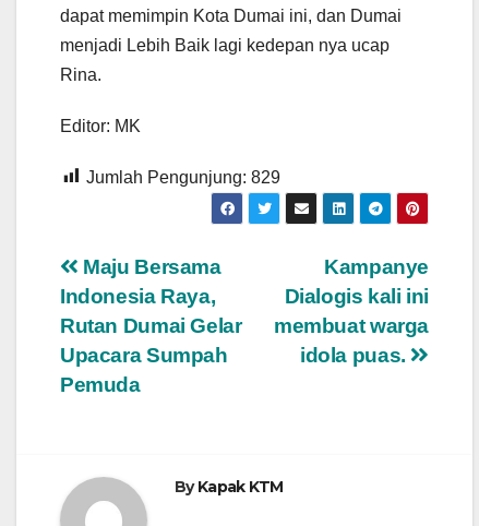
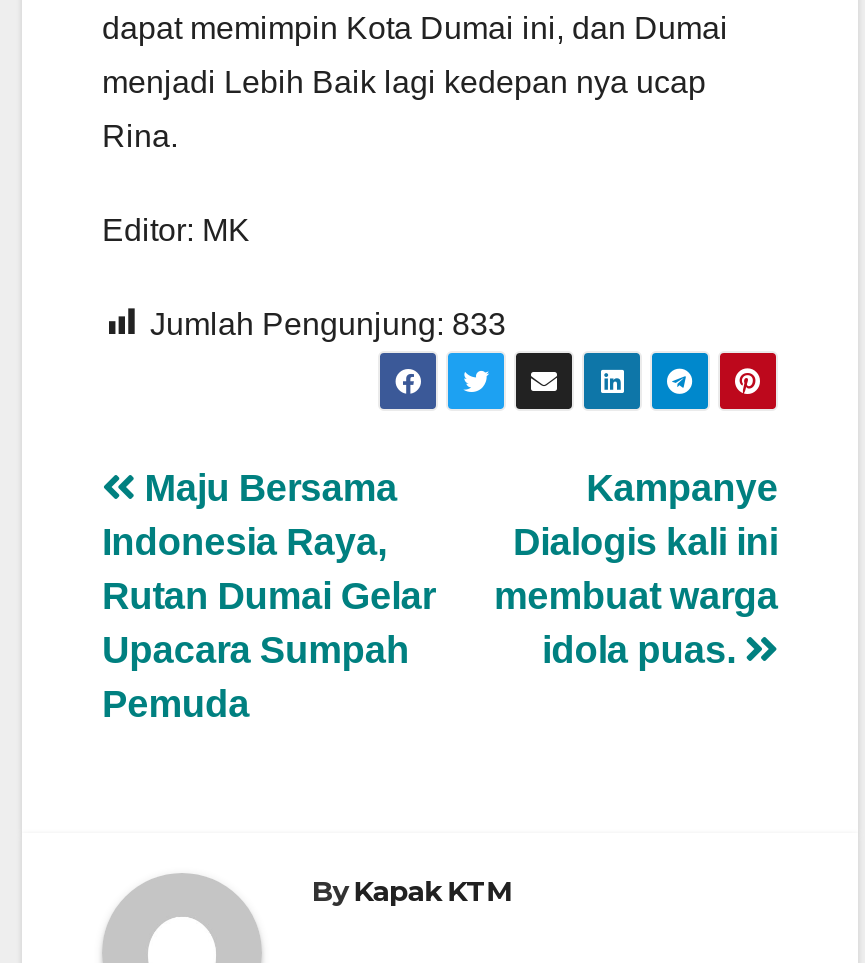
[86,168,280,186] Jumlah Pengunjung: 829 -> [150,306,506,340] Jumlah Pengunjung: 833

